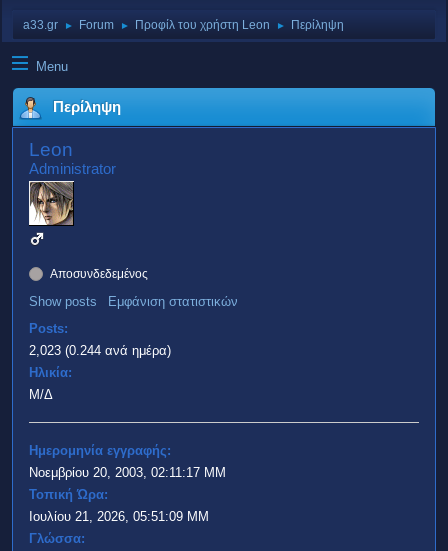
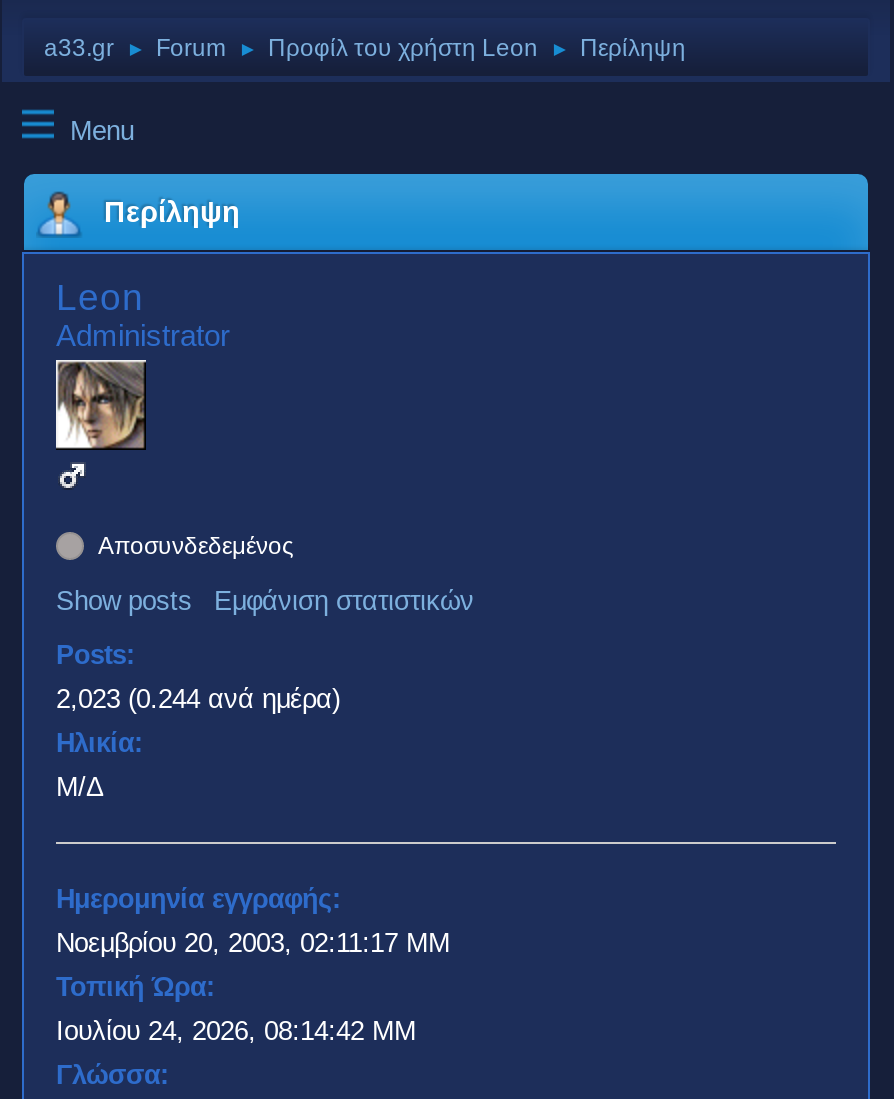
[29,509,209,524] Ιουλίου 21, 2026, 05:51:09 ΜΜ -> [56,1016,416,1046] Ιουλίου 24, 2026, 08:14:42 ΜΜ

